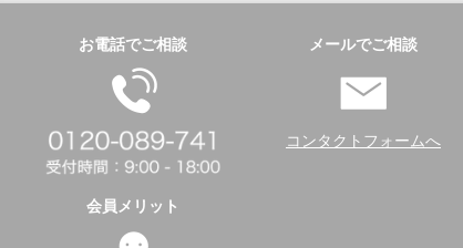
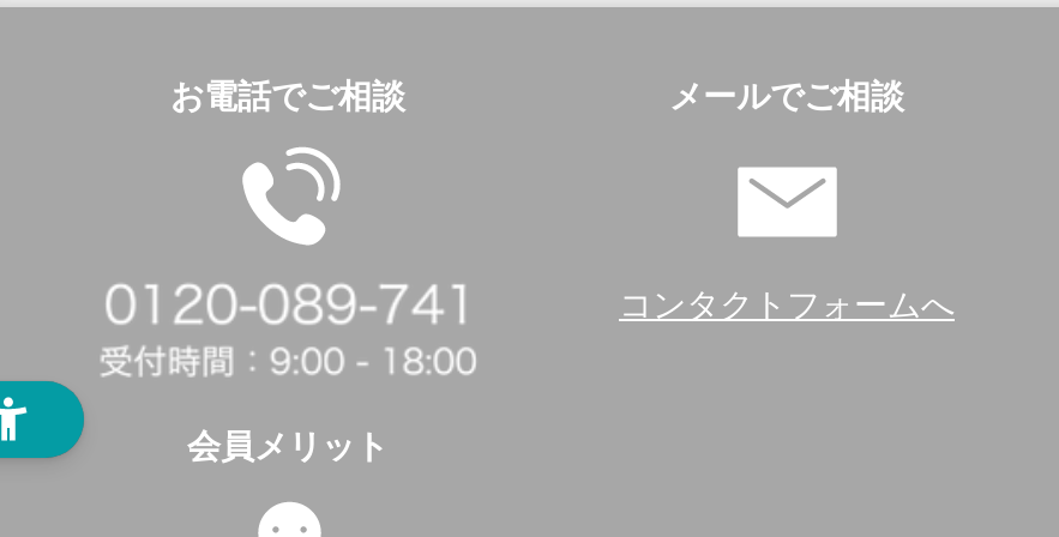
none -> [7,376,89,465] [image]

